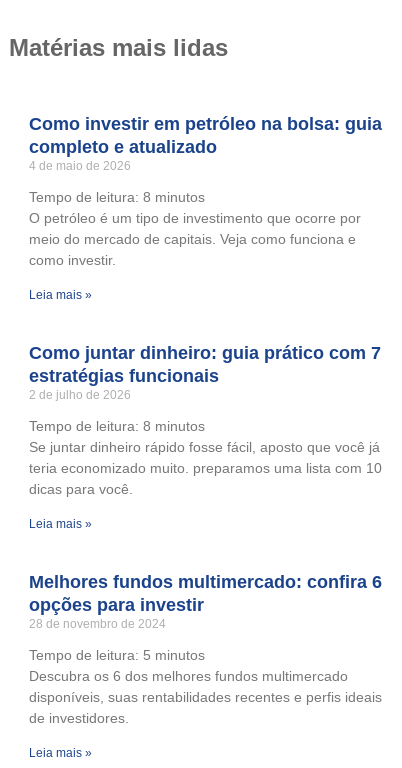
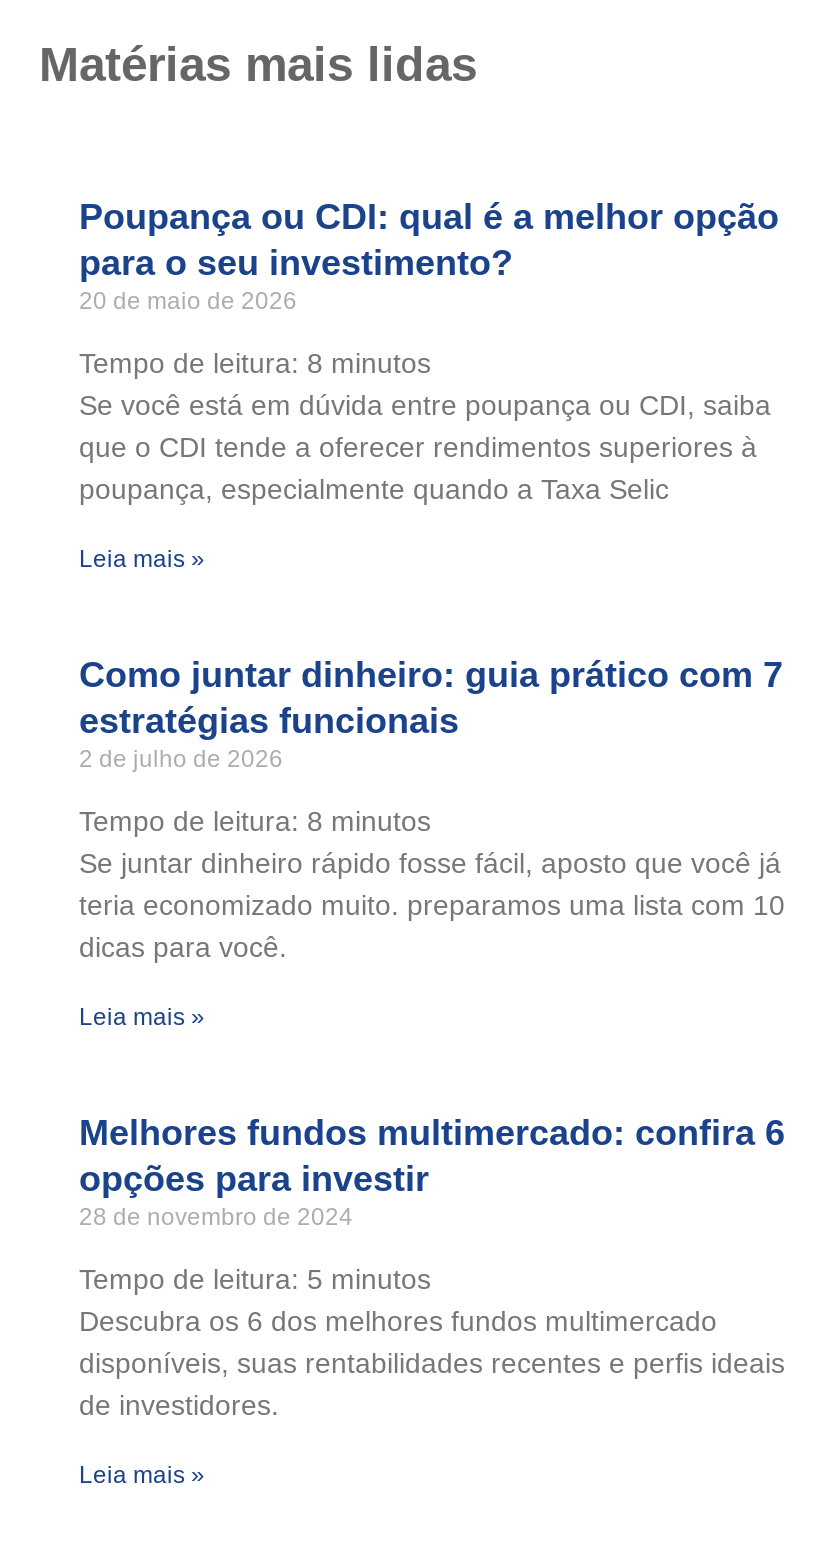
[29,113,382,172] Como investir em petróleo na bolsa: guia | completo e atualizado | 4 de maio de 2026 -> [79,198,779,316] Poupança ou CDI: qual é a melhor opção | para o seu investimento? | 20 de maio de 2026
[29,209,361,267] O petróleo é um tipo de investimento que ocorre por | meio do mercado de capitais. Veja como funciona e | como investir. -> [79,390,771,506] Se você está em dúvida entre poupança ou CDI, saiba | que o CDI tende a oferecer rendimentos superiores à | poupança, especialmente quando a Taxa Selic

